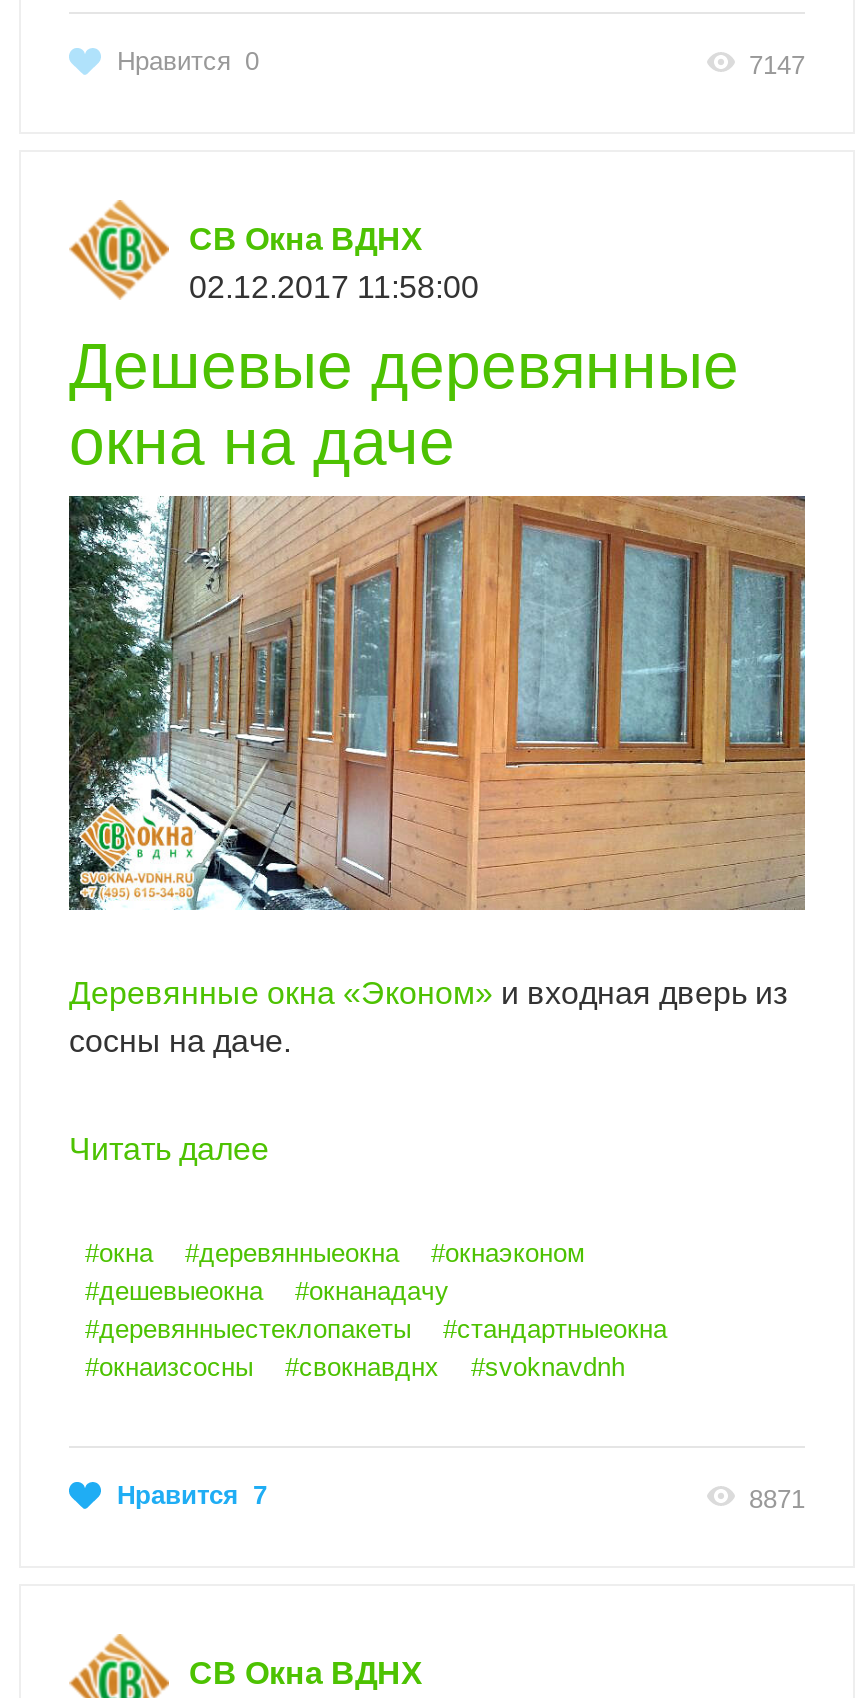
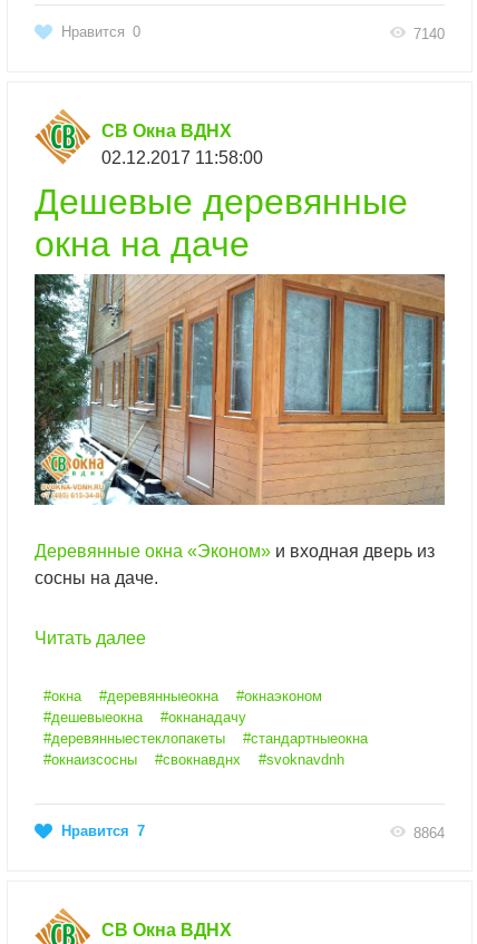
[749,49,805,79] 7147 -> [413,25,445,42] 7140
[749,1483,805,1513] 8871 -> [413,824,445,841] 8864

